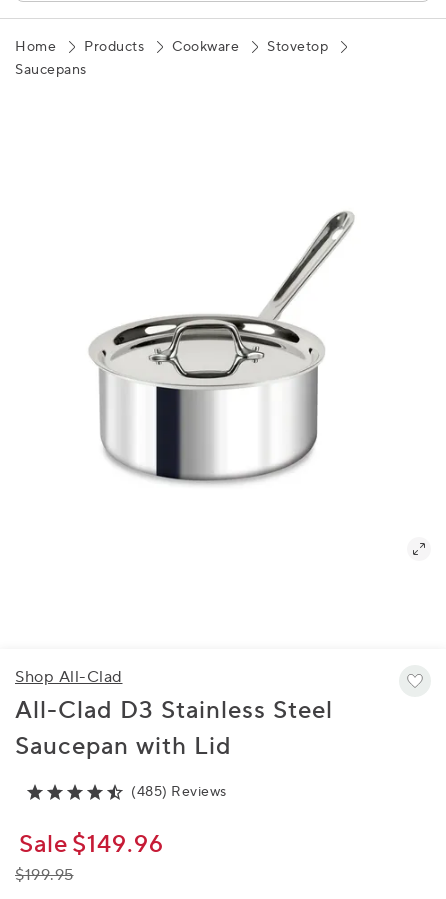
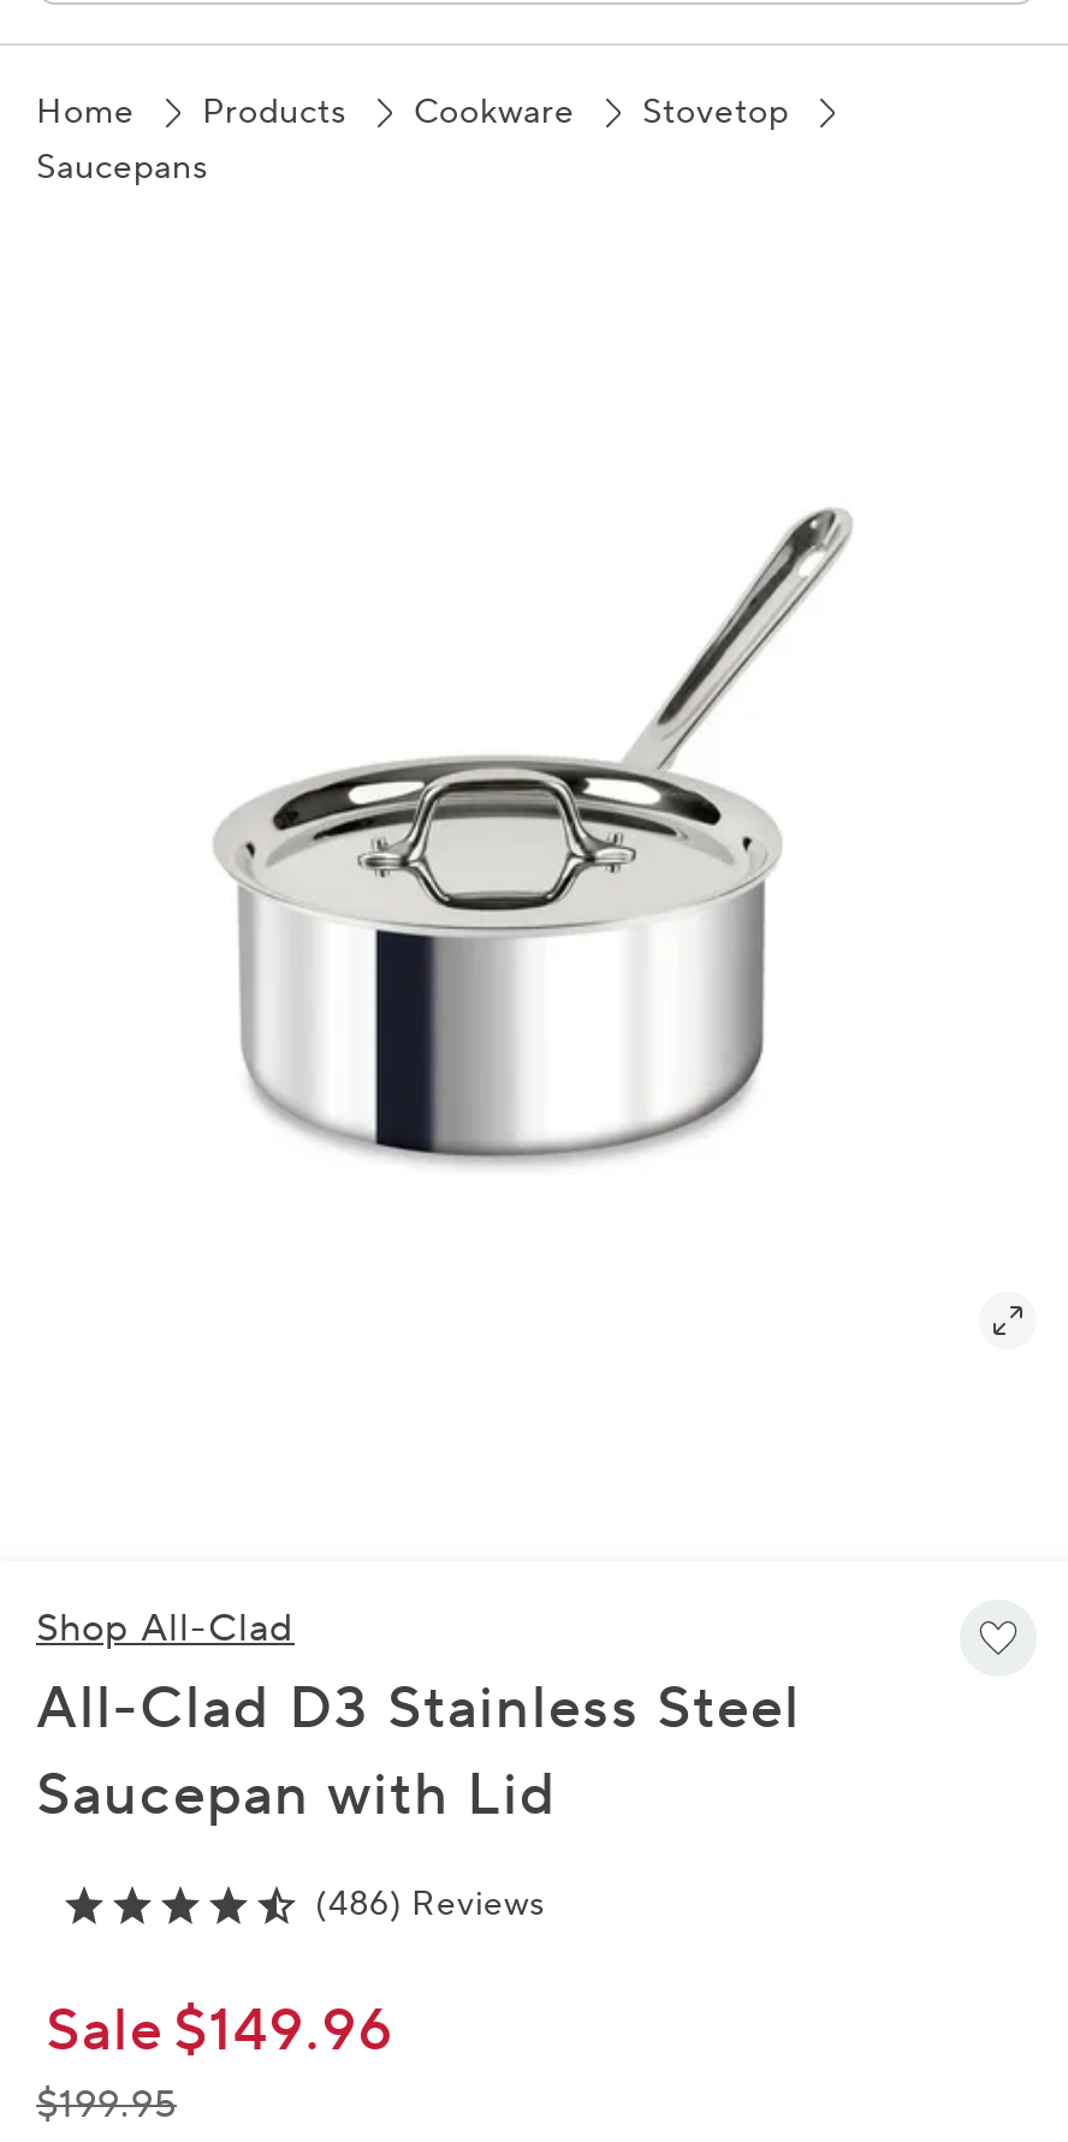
[131,783,226,801] (485) Reviews -> [315,1883,545,1927] (486) Reviews

